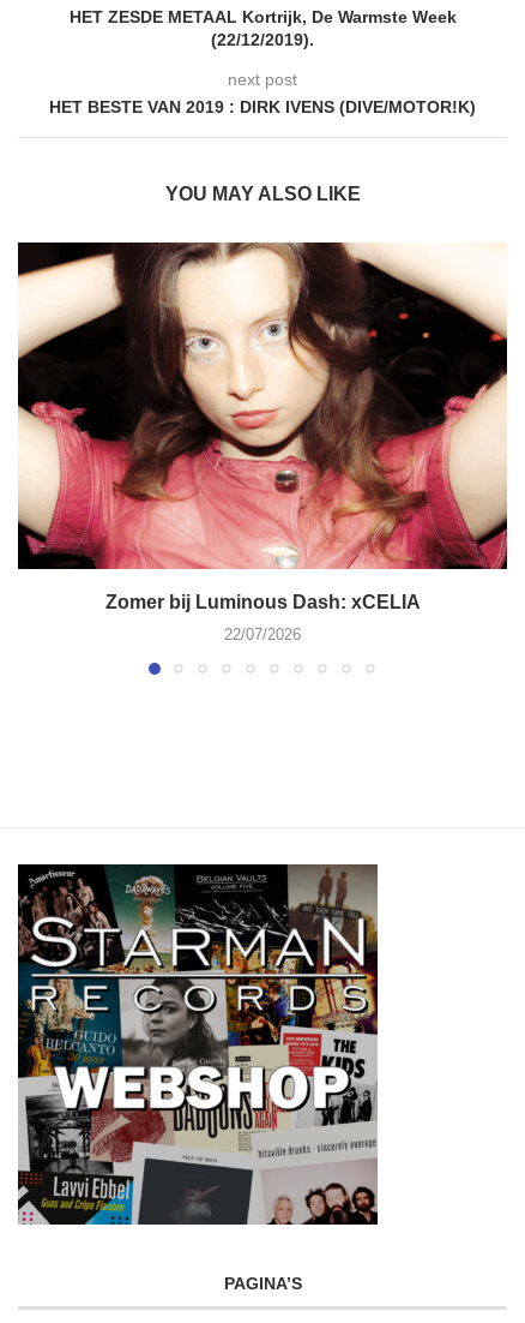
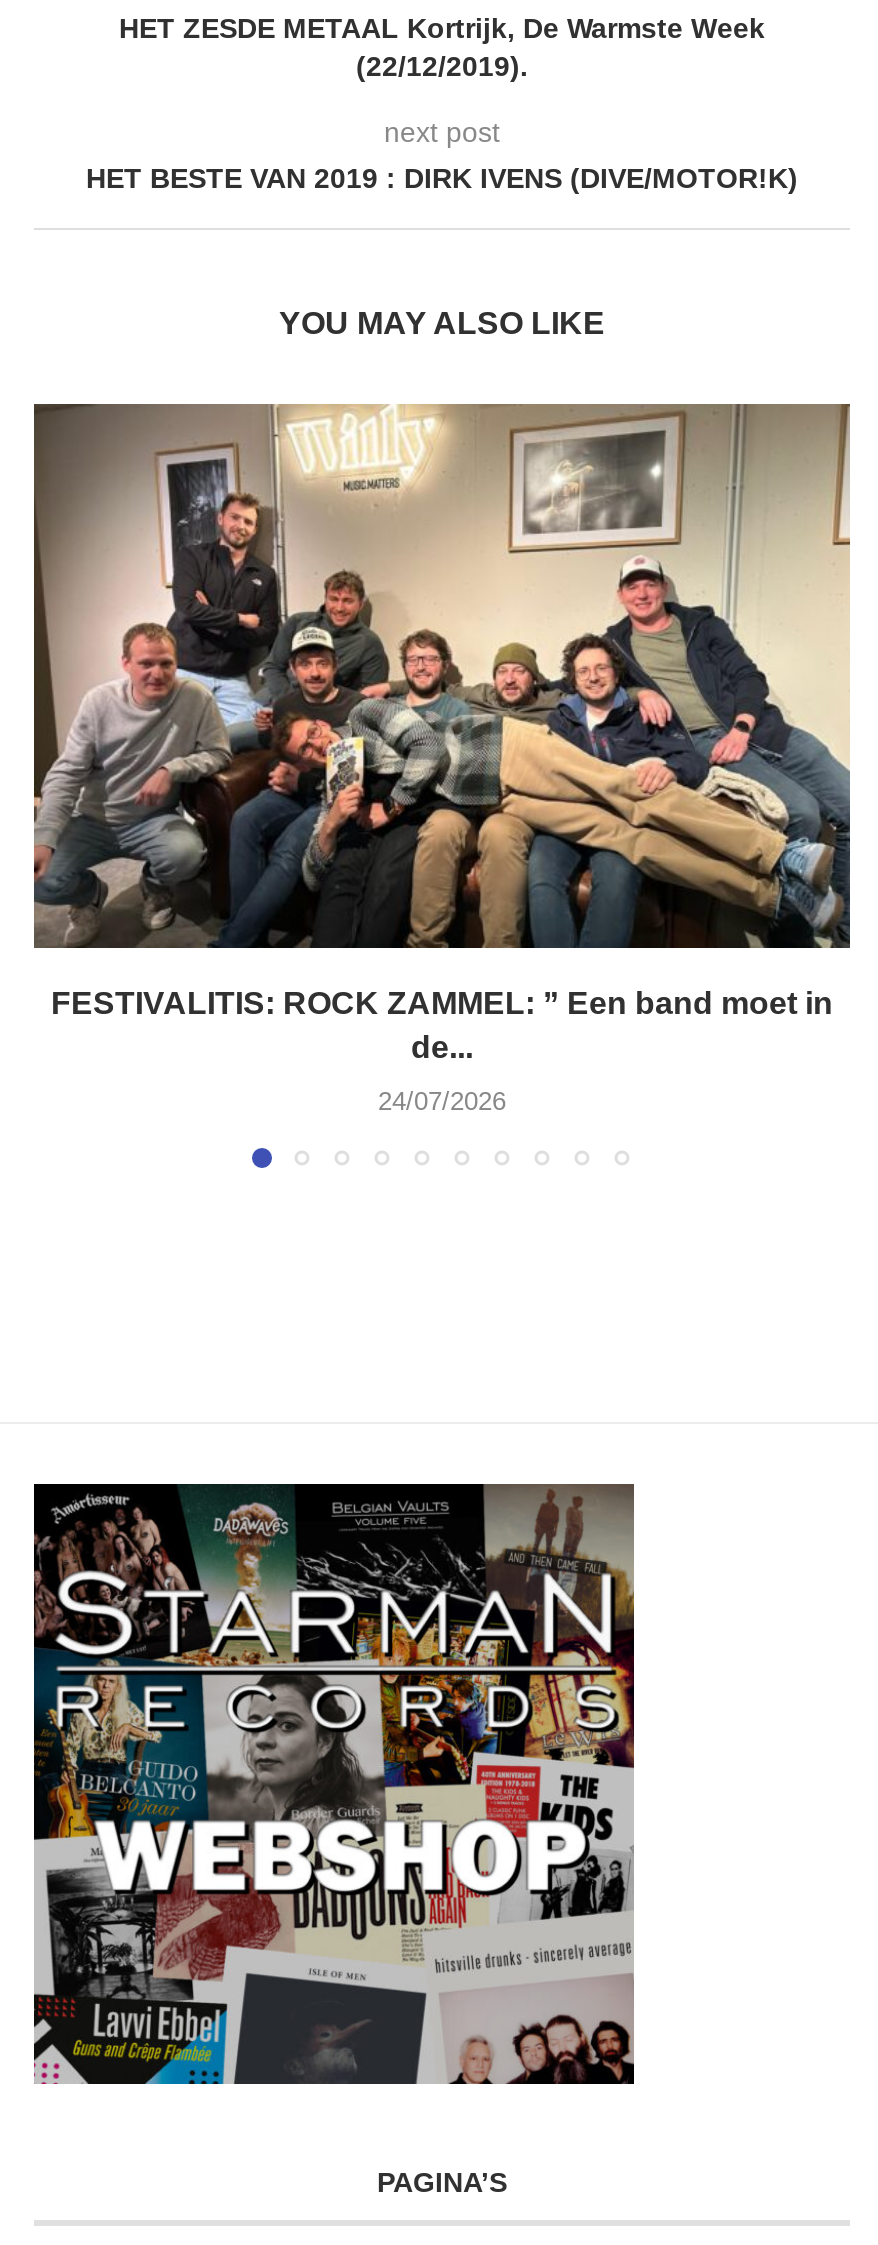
[17,241,508,612] [image] | Zomer bij Luminous Dash: xCELIA -> [32,402,852,1064] [image] | FESTIVALITIS: ROCK ZAMMEL: ” Een band moet in | de...
[224,625,301,643] 22/07/2026 -> [378,1086,506,1116] 24/07/2026

